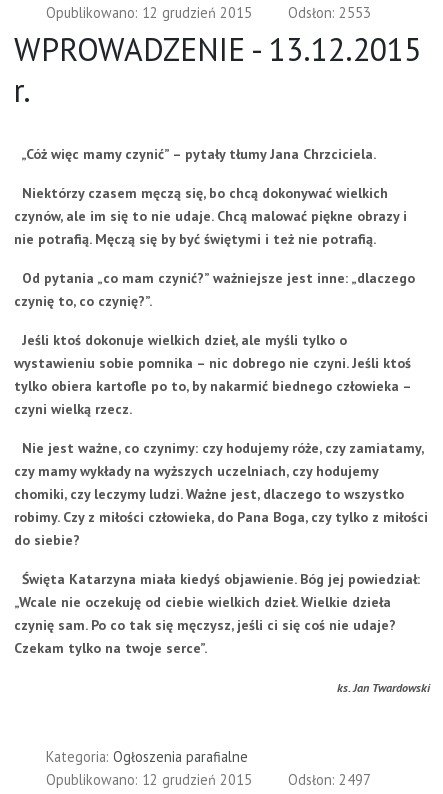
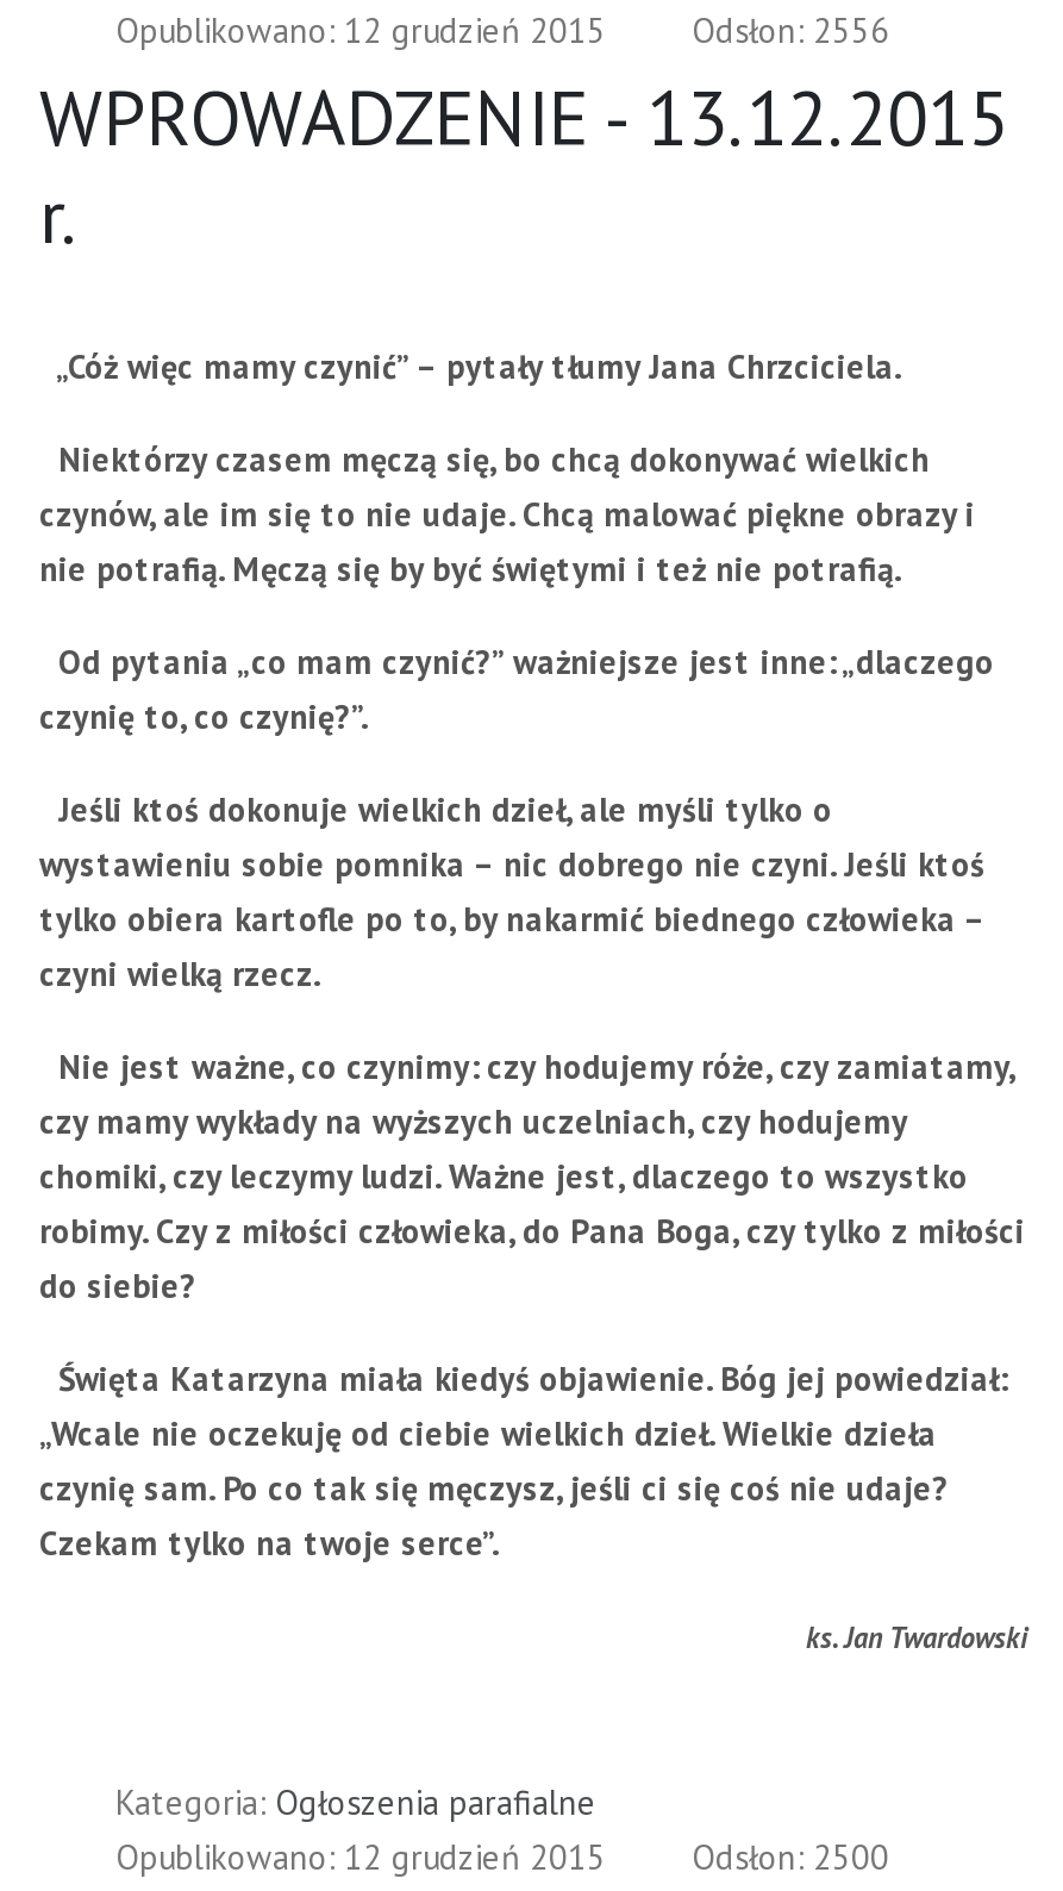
[46,3,371,22] Opublikowano: 12 grudzień 2015 Odsłon: 2553 -> [115,8,889,53] Opublikowano: 12 grudzień 2015 Odsłon: 2556
[46,770,371,789] Opublikowano: 12 grudzień 2015 Odsłon: 2497 -> [115,1835,889,1880] Opublikowano: 12 grudzień 2015 Odsłon: 2500

